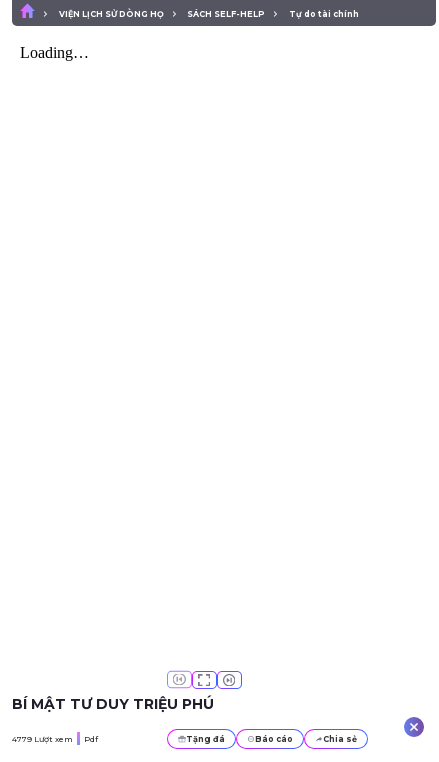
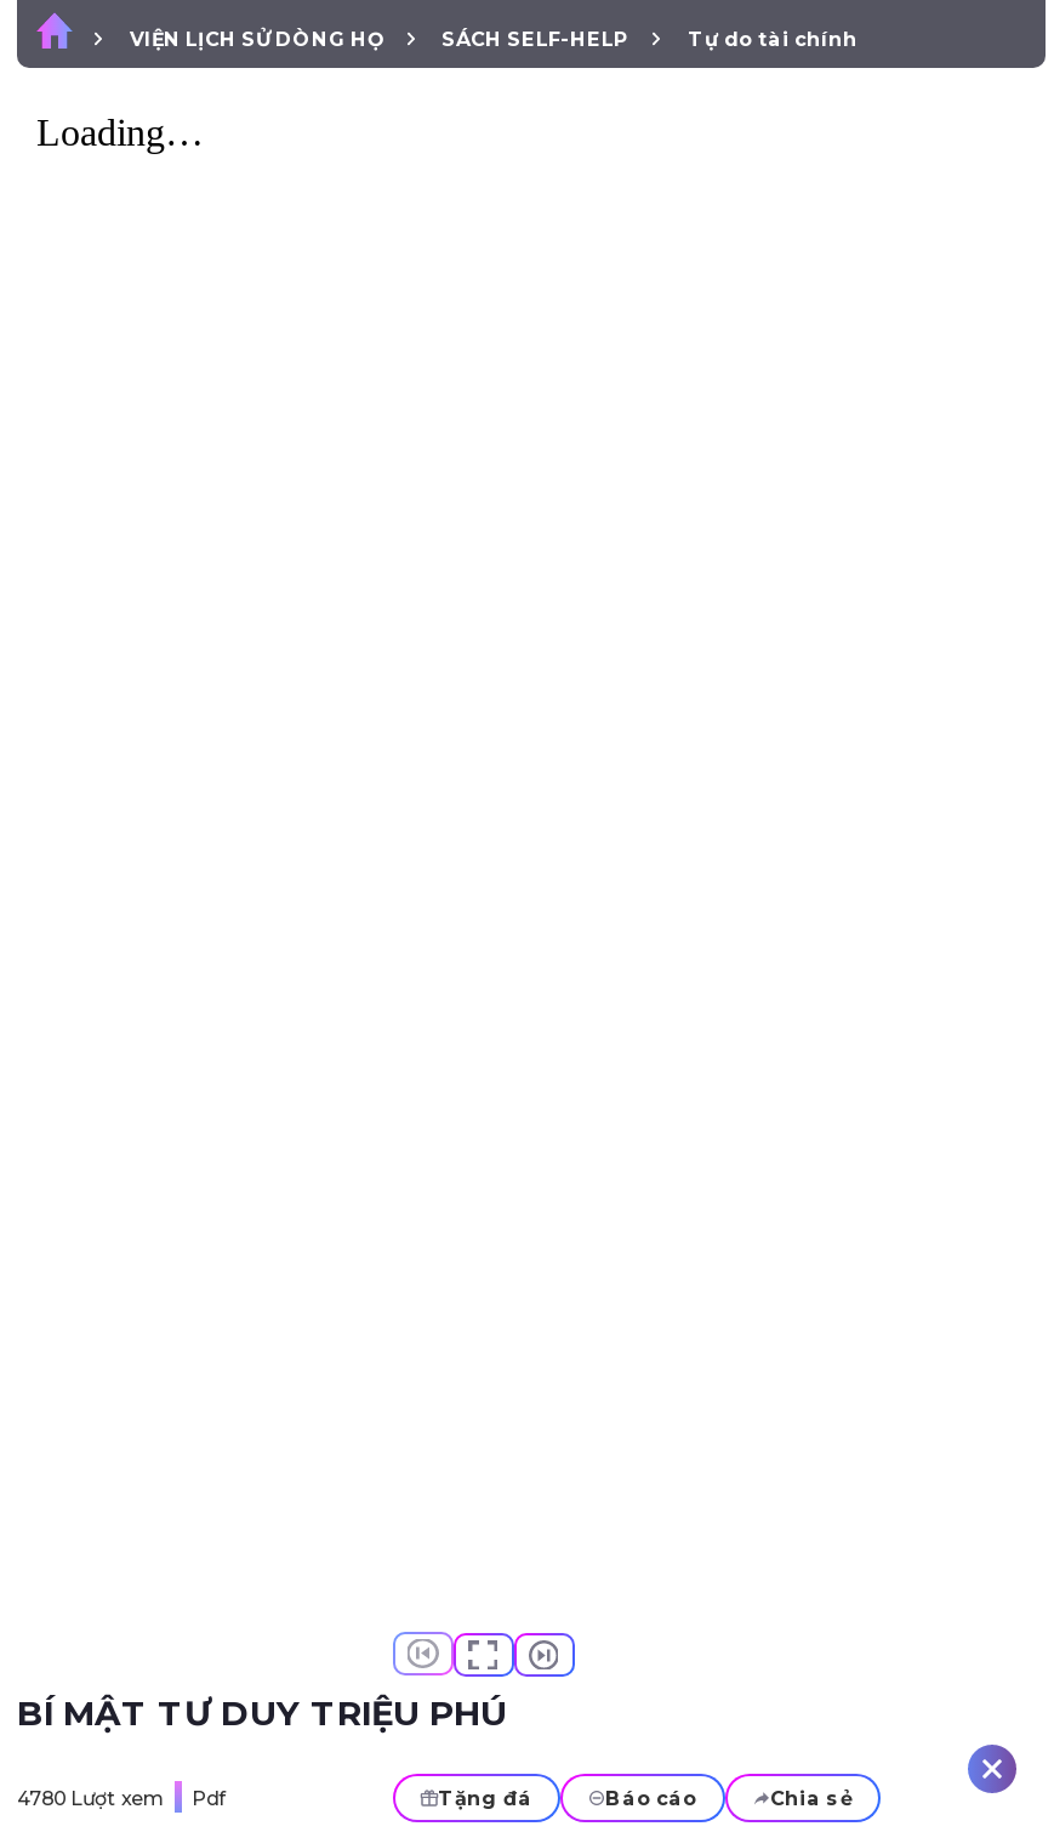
[12,734,98,744] 4779 Lượt xem Pdf -> [17,1786,226,1810] 4780 Lượt xem Pdf

